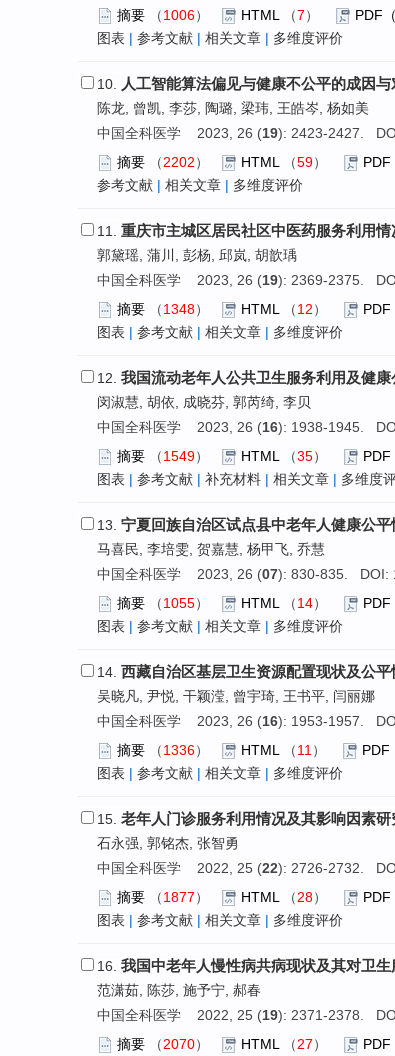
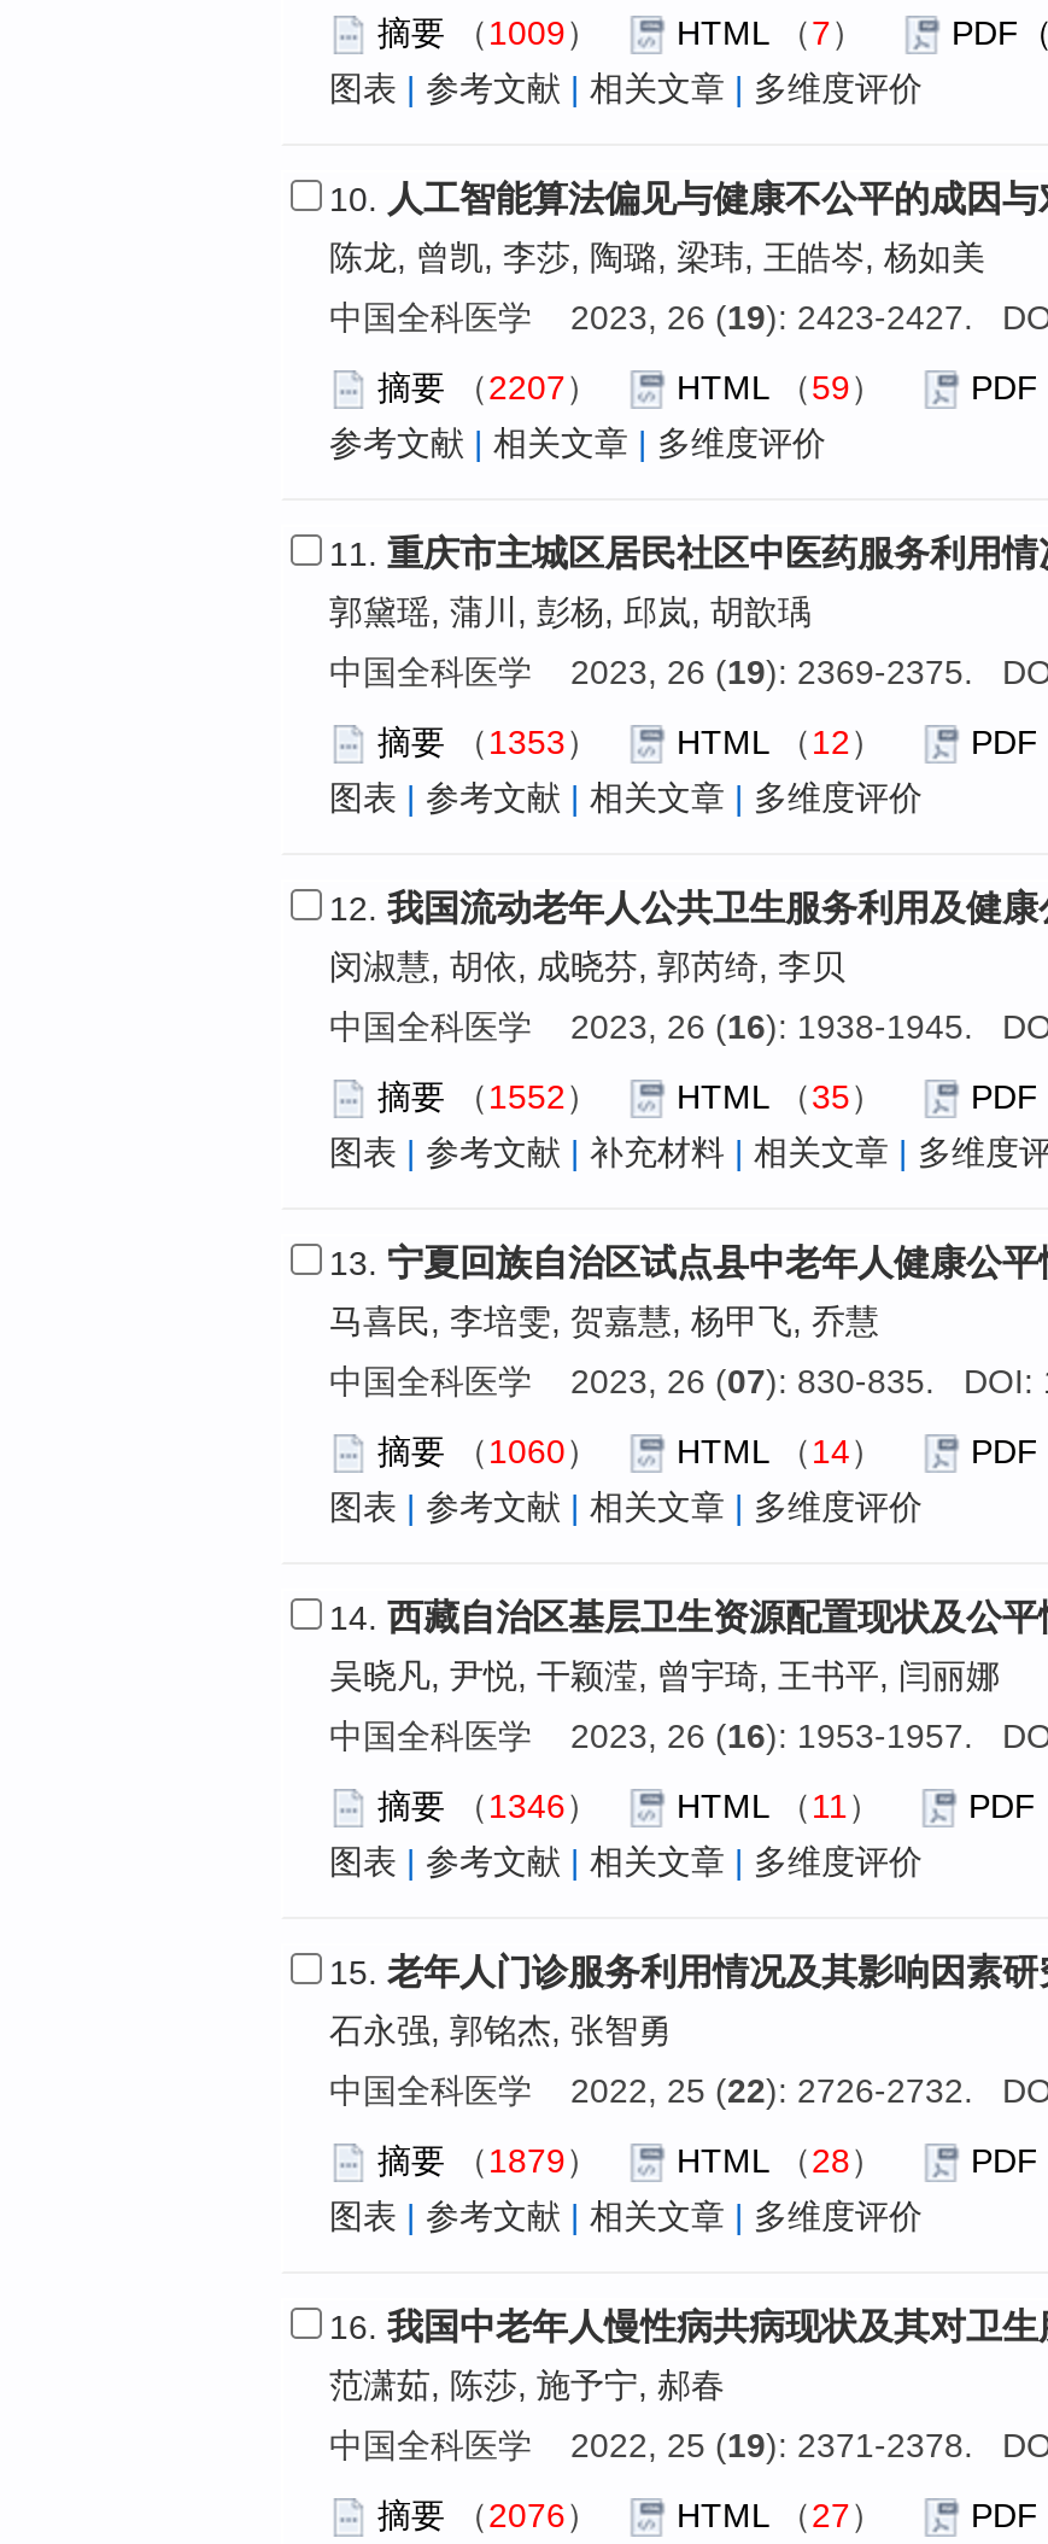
[117,7,221,23] 摘要（1006） -> [377,13,628,52] 摘要（1009）
[117,154,221,170] 摘要（2202） -> [377,368,628,407] 摘要（2207）
[117,301,221,317] 摘要（1348） -> [377,723,628,761] 摘要（1353）
[117,448,221,464] 摘要（1549） -> [377,1077,628,1116] 摘要（1552）
[117,595,221,611] 摘要（1055） -> [377,1432,628,1470] 摘要（1060）
[117,742,221,758] 摘要（1336） -> [377,1786,628,1825] 摘要（1346）
[117,889,221,905] 摘要（1877） -> [377,2141,628,2180] 摘要（1879）
[117,1036,221,1052] 摘要（2070） -> [377,2496,628,2534] 摘要（2076）

